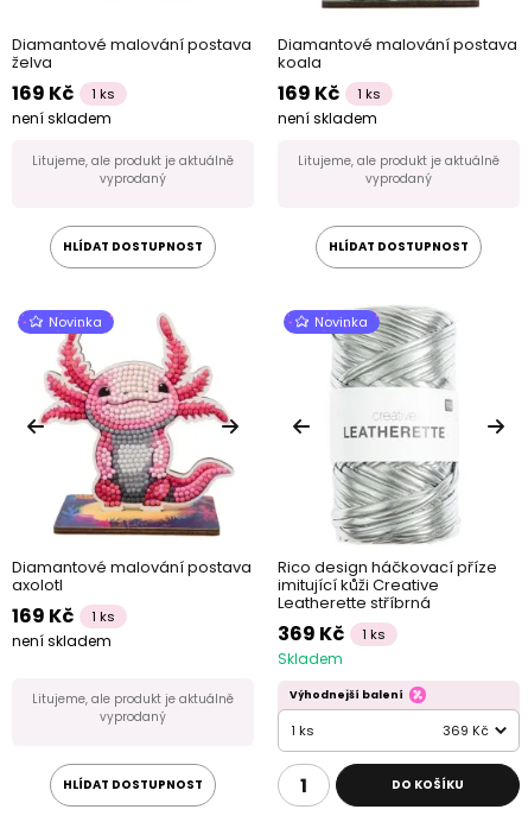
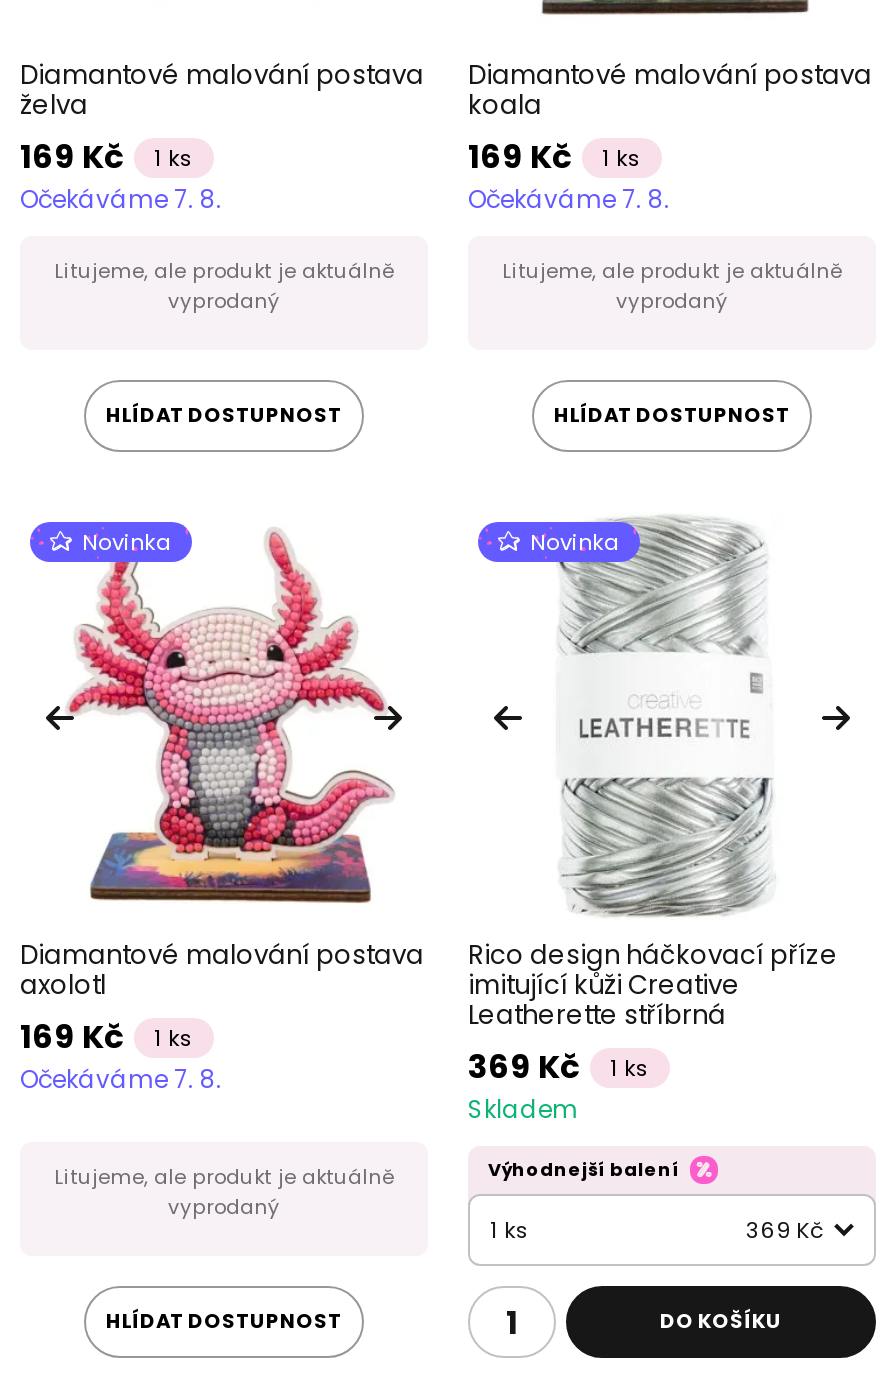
[12,108,112,128] není skladem -> [20,182,222,216] Očekáváme 7. 8.
[278,108,377,128] není skladem -> [468,182,670,216] Očekáváme 7. 8.
[12,631,112,651] není skladem -> [20,1062,222,1096] Očekáváme 7. 8.

